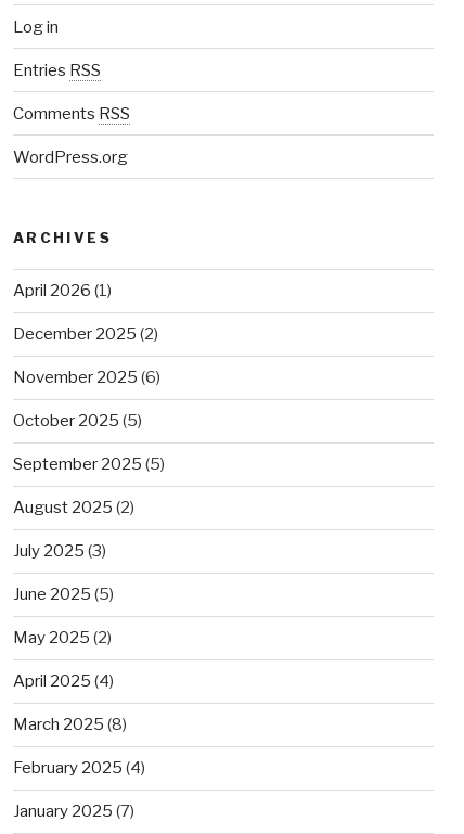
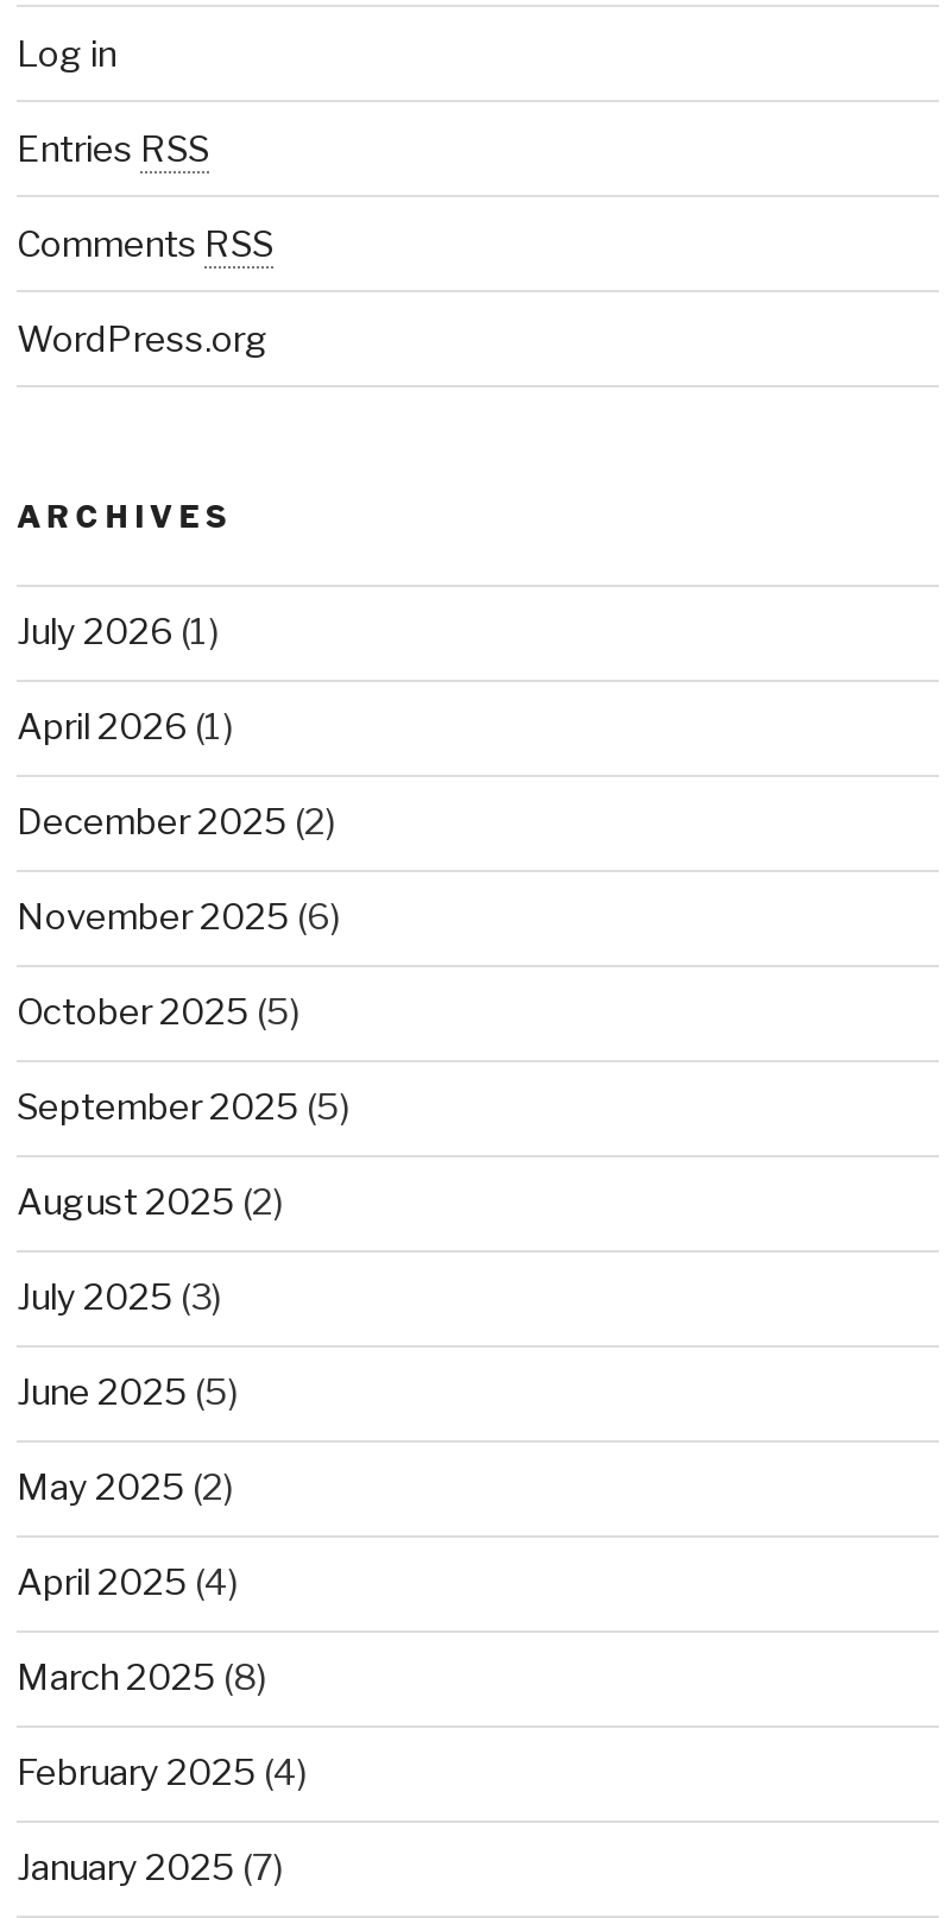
none -> [17,611,219,654] July 2026 (1)

